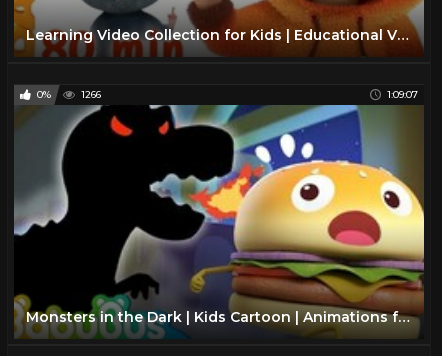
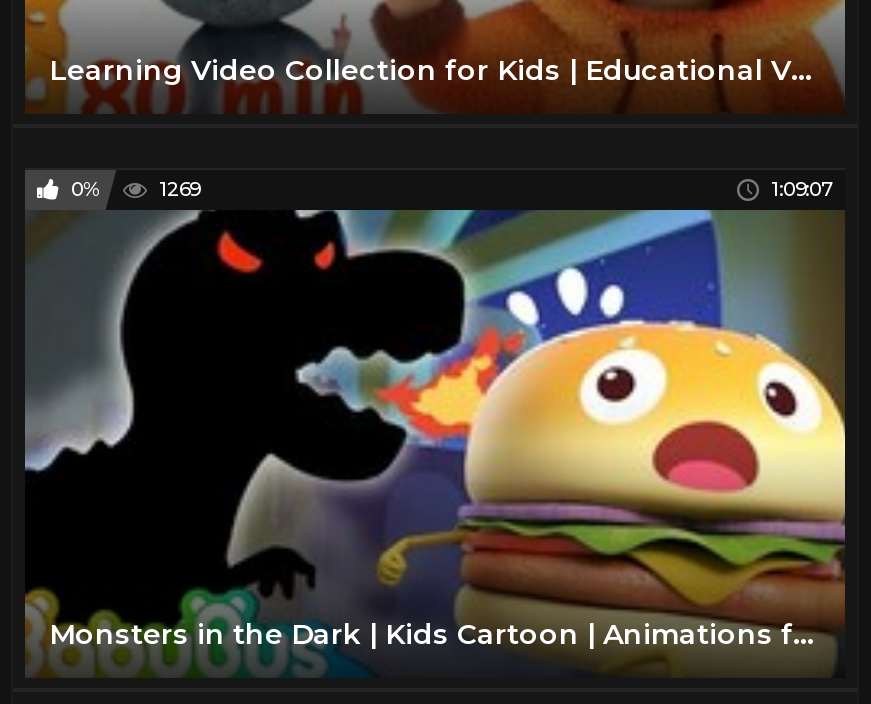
[81,88,101,101] 1266 -> [159,175,199,201] 1269

